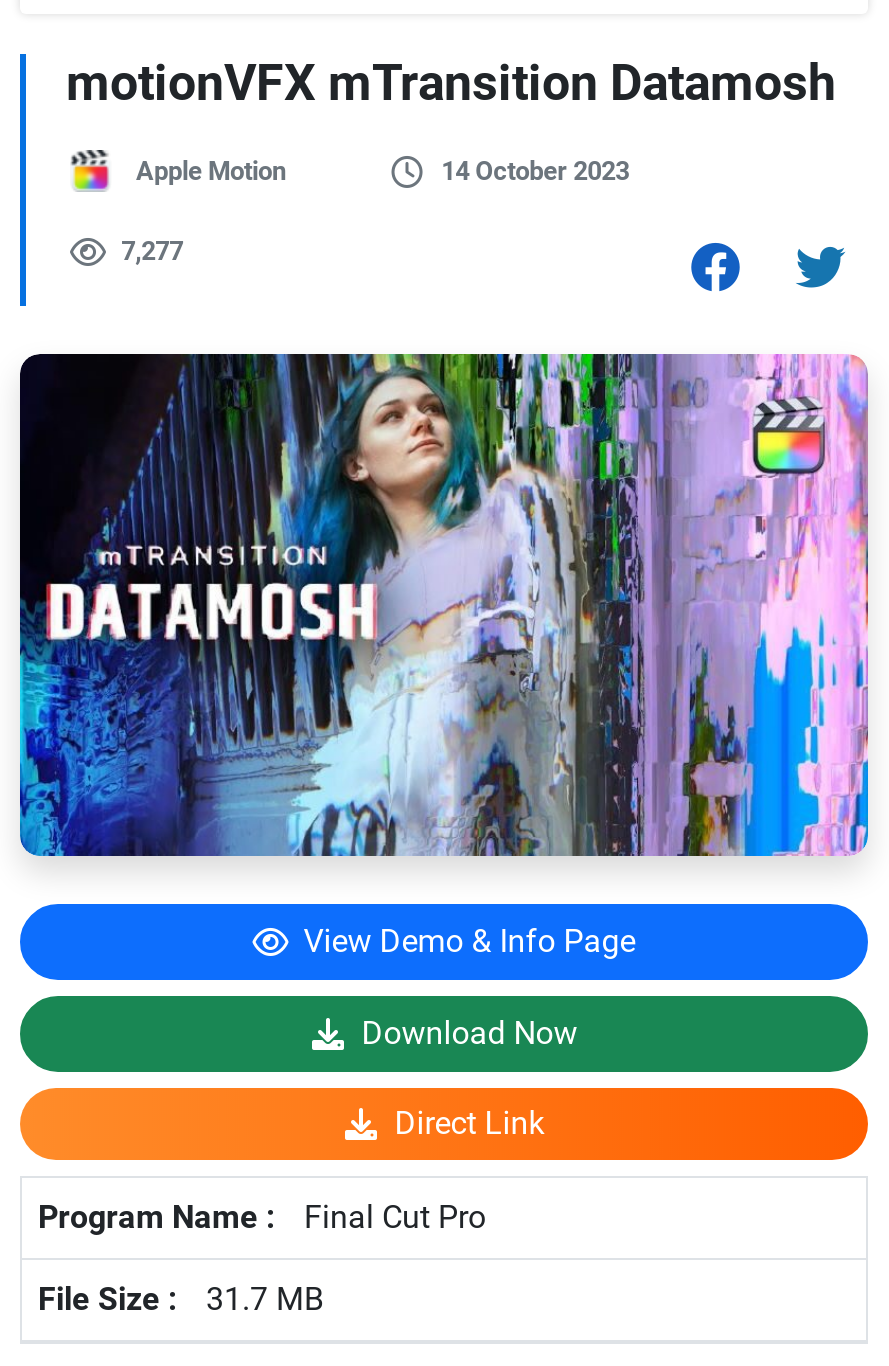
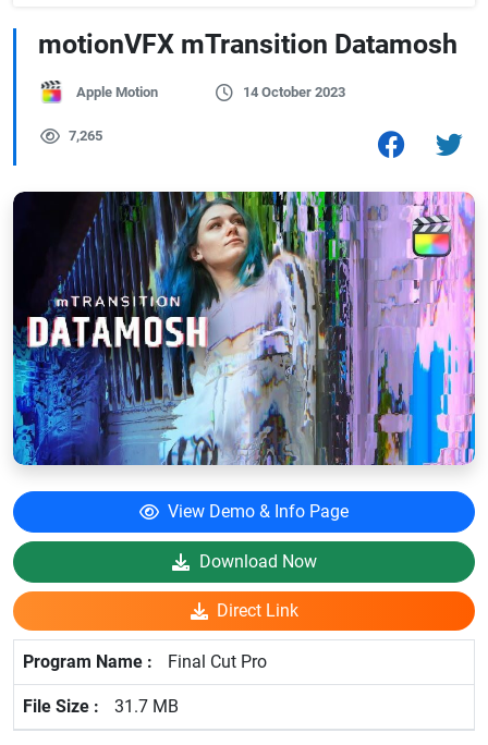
[121,236,183,266] 7,277 -> [68,127,102,144] 7,265

